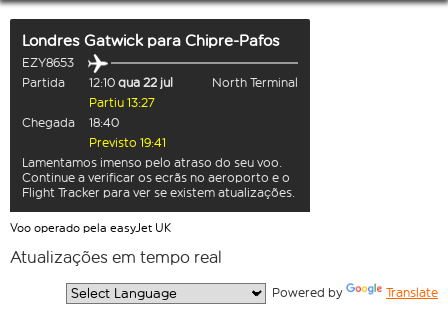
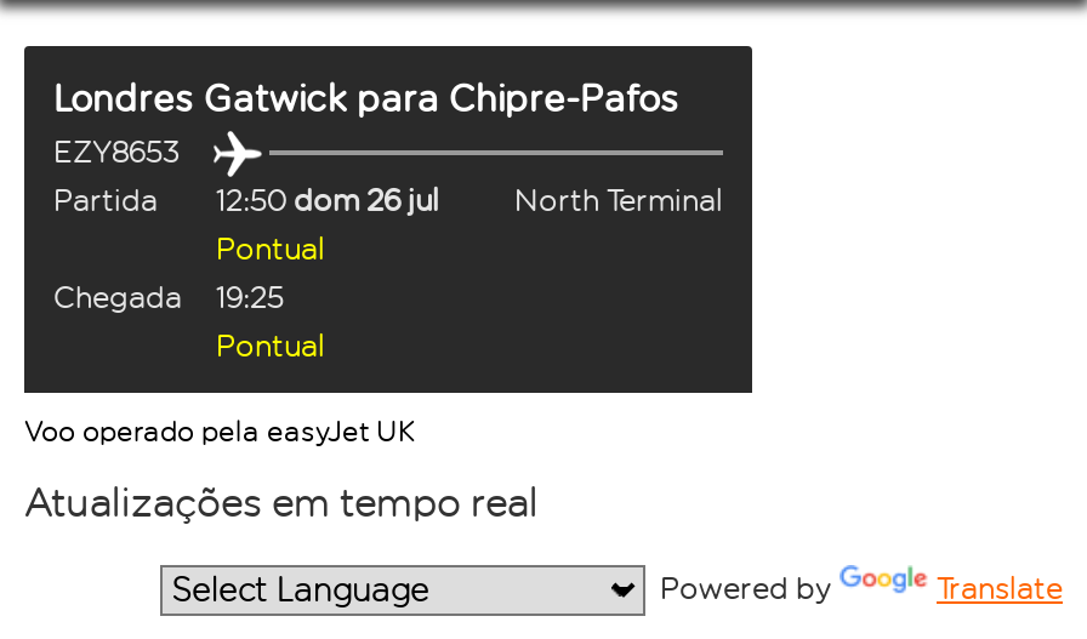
[22,75,173,90] Partida 12:10 qua 22 jul -> [53,182,439,218] Partida 12:50 dom 26 jul
[89,95,155,110] Partiu 13:27 -> [216,230,325,267] Pontual
[22,115,295,200] 18:40 | Previsto 19:41 | Lamentamos imenso pelo atraso do seu voo. | Continue a verificar os ecrãs no aeroporto e o | Flight Tracker para ver se existem atualizações. -> [216,279,325,364] 19:25 | Pontual

